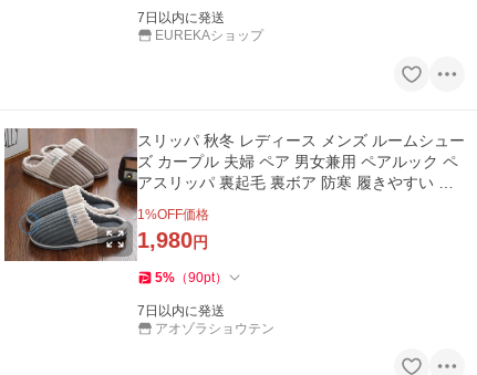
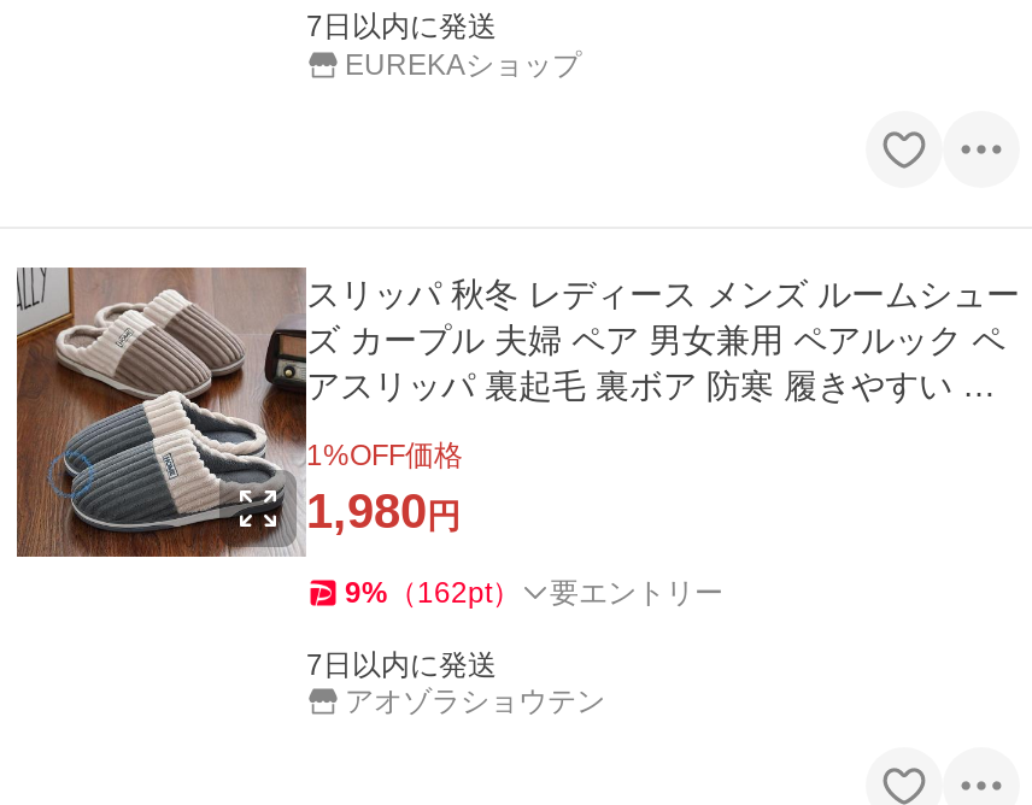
[155,270,228,285] 5%（90pt） -> [345,576,723,609] 9%（162pt） | 要エントリー

